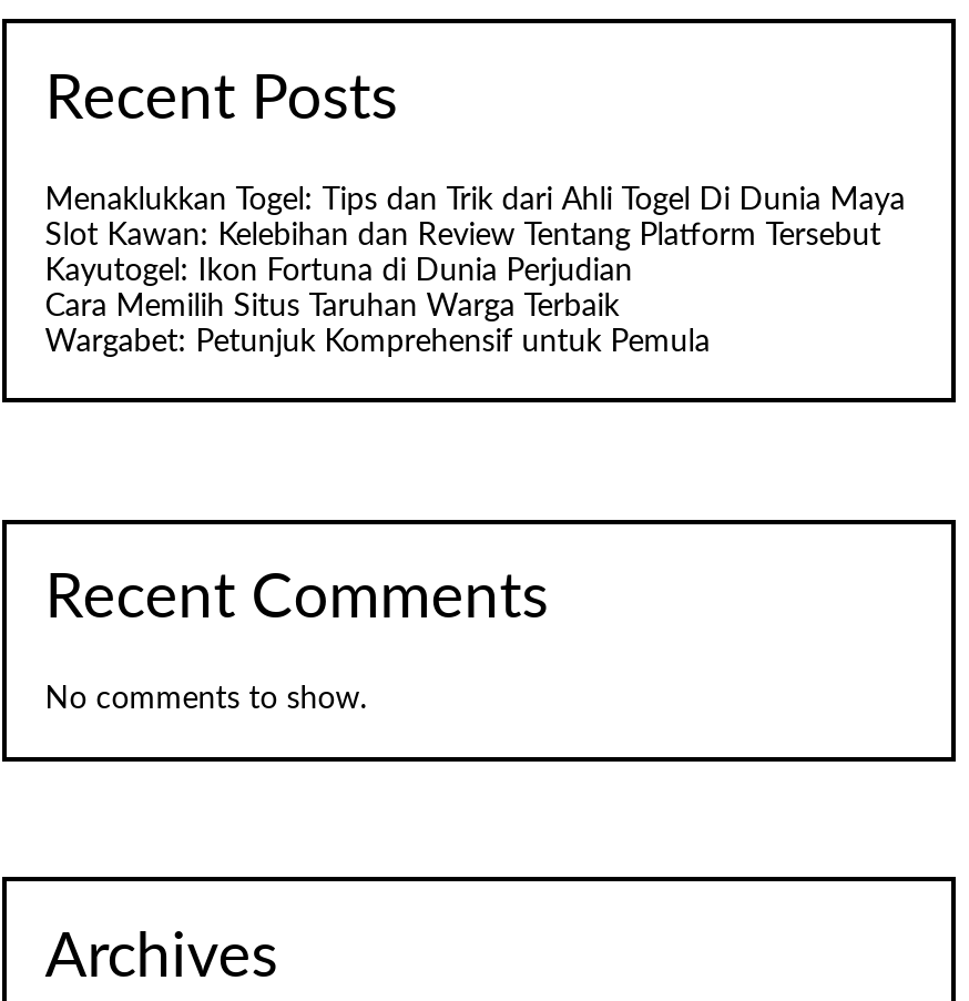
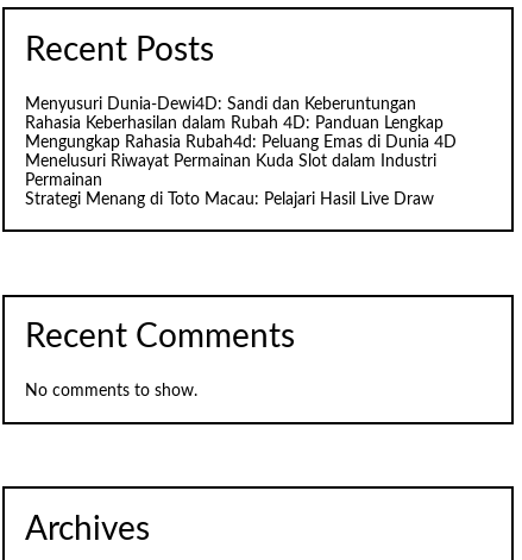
[45,184,905,357] Menaklukkan Togel: Tips dan Trik dari Ahli Togel Di Dunia Maya | Slot Kawan: Kelebihan dan Review Tentang Platform Tersebut | Kayutogel: Ikon Fortuna di Dunia Perjudian | Cara Memilih Situs Taruhan Warga Terbaik | Wargabet: Petunjuk Komprehensif untuk Pemula -> [25,96,457,208] Menyusuri Dunia-Dewi4D: Sandi dan Keberuntungan | Rahasia Keberhasilan dalam Rubah 4D: Panduan Lengkap | Mengungkap Rahasia Rubah4d: Peluang Emas di Dunia 4D | Menelusuri Riwayat Permainan Kuda Slot dalam Industri | Permainan | Strategi Menang di Toto Macau: Pelajari Hasil Live Draw

